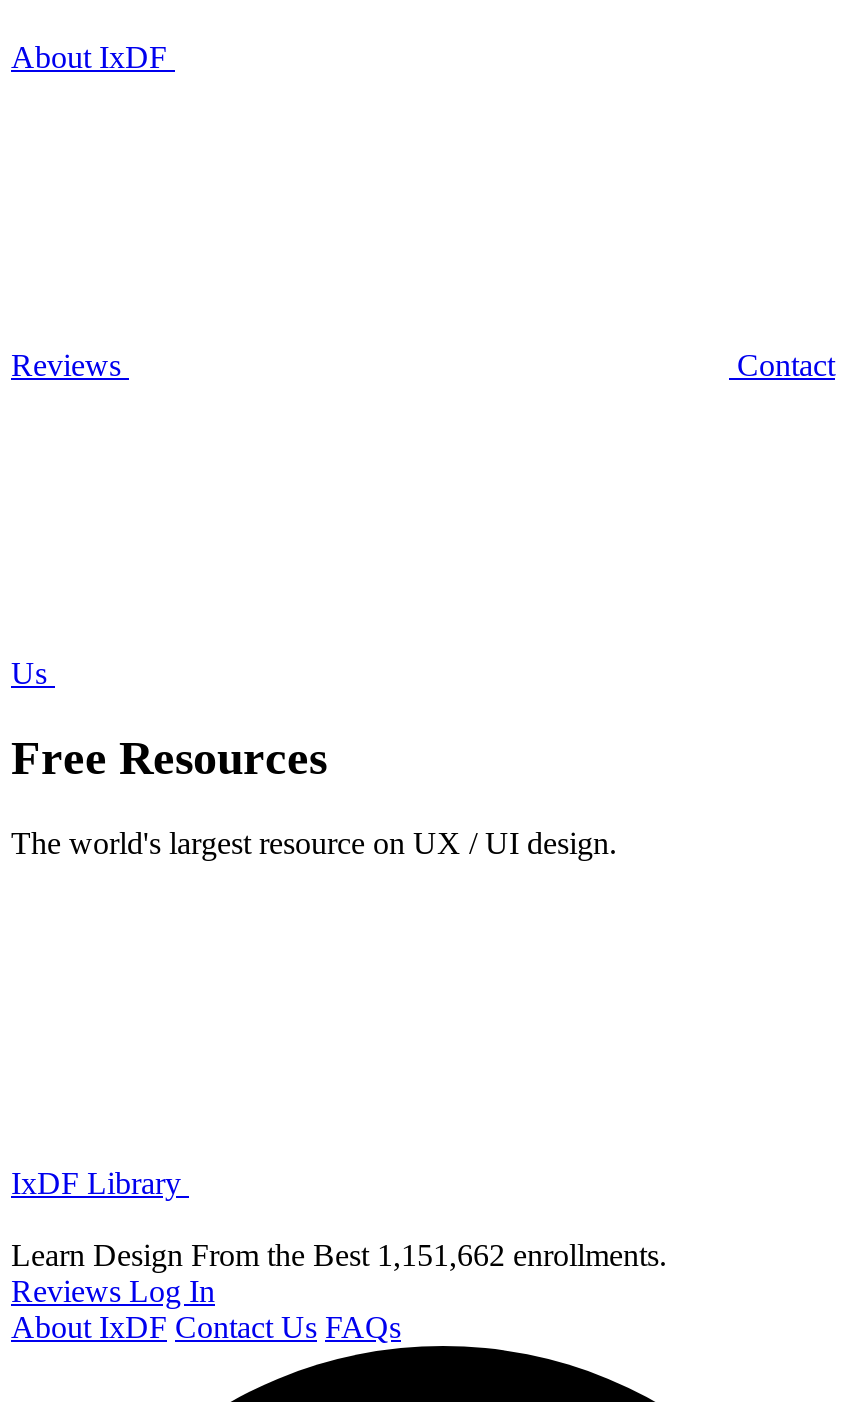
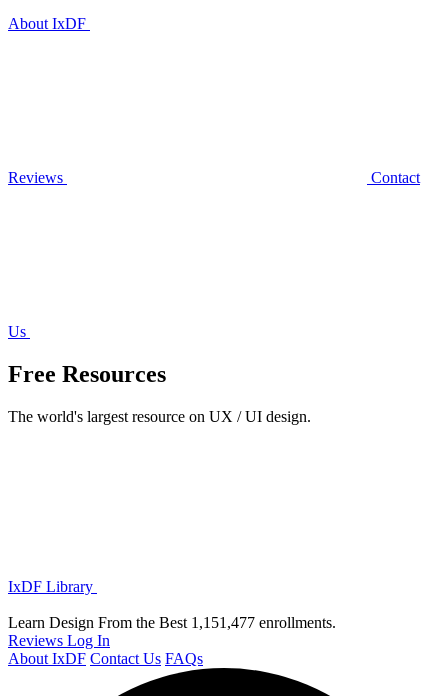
[11,1237,667,1271] Learn Design From the Best 1,151,662 enrollments. -> [8,614,336,631] Learn Design From the Best 1,151,477 enrollments.

